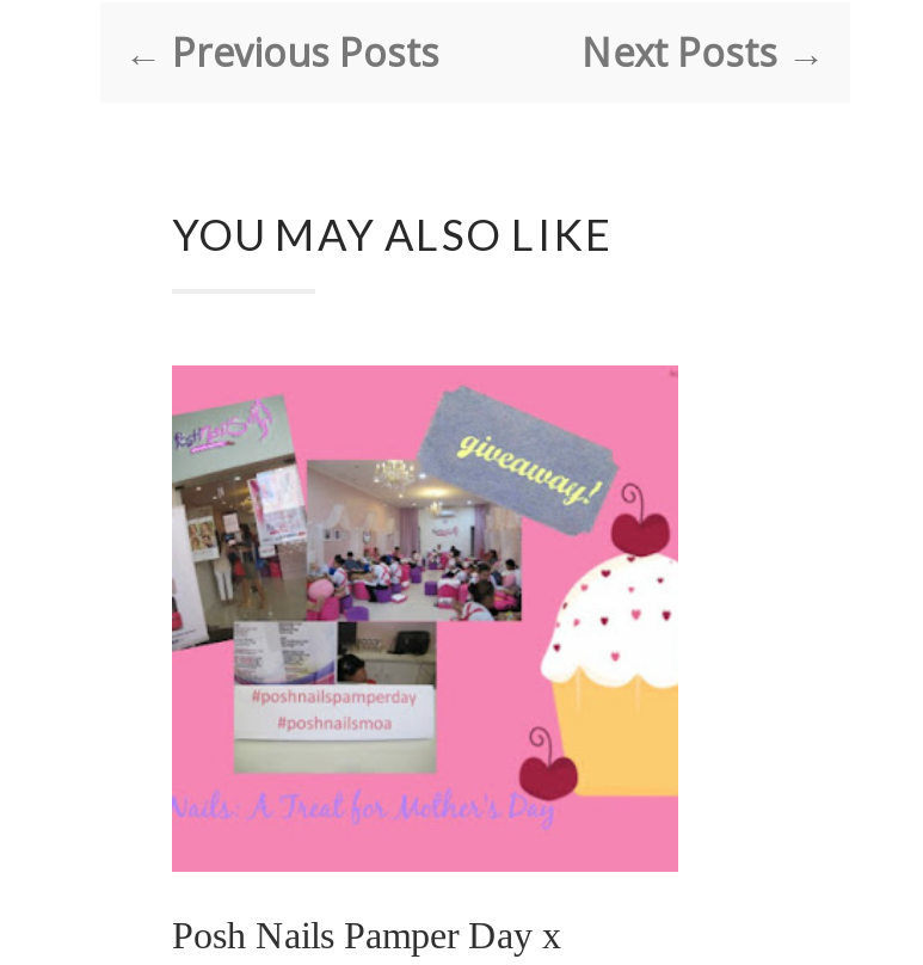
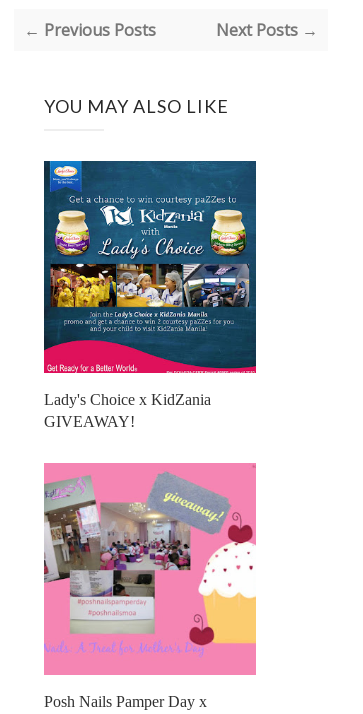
none -> [43,160,257,430] [image] | Lady's Choice x KidZania | GIVEAWAY!

